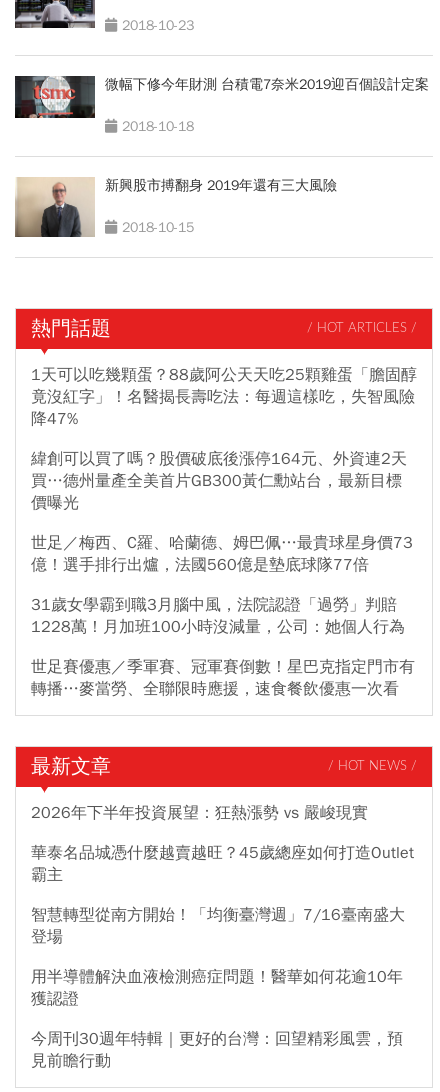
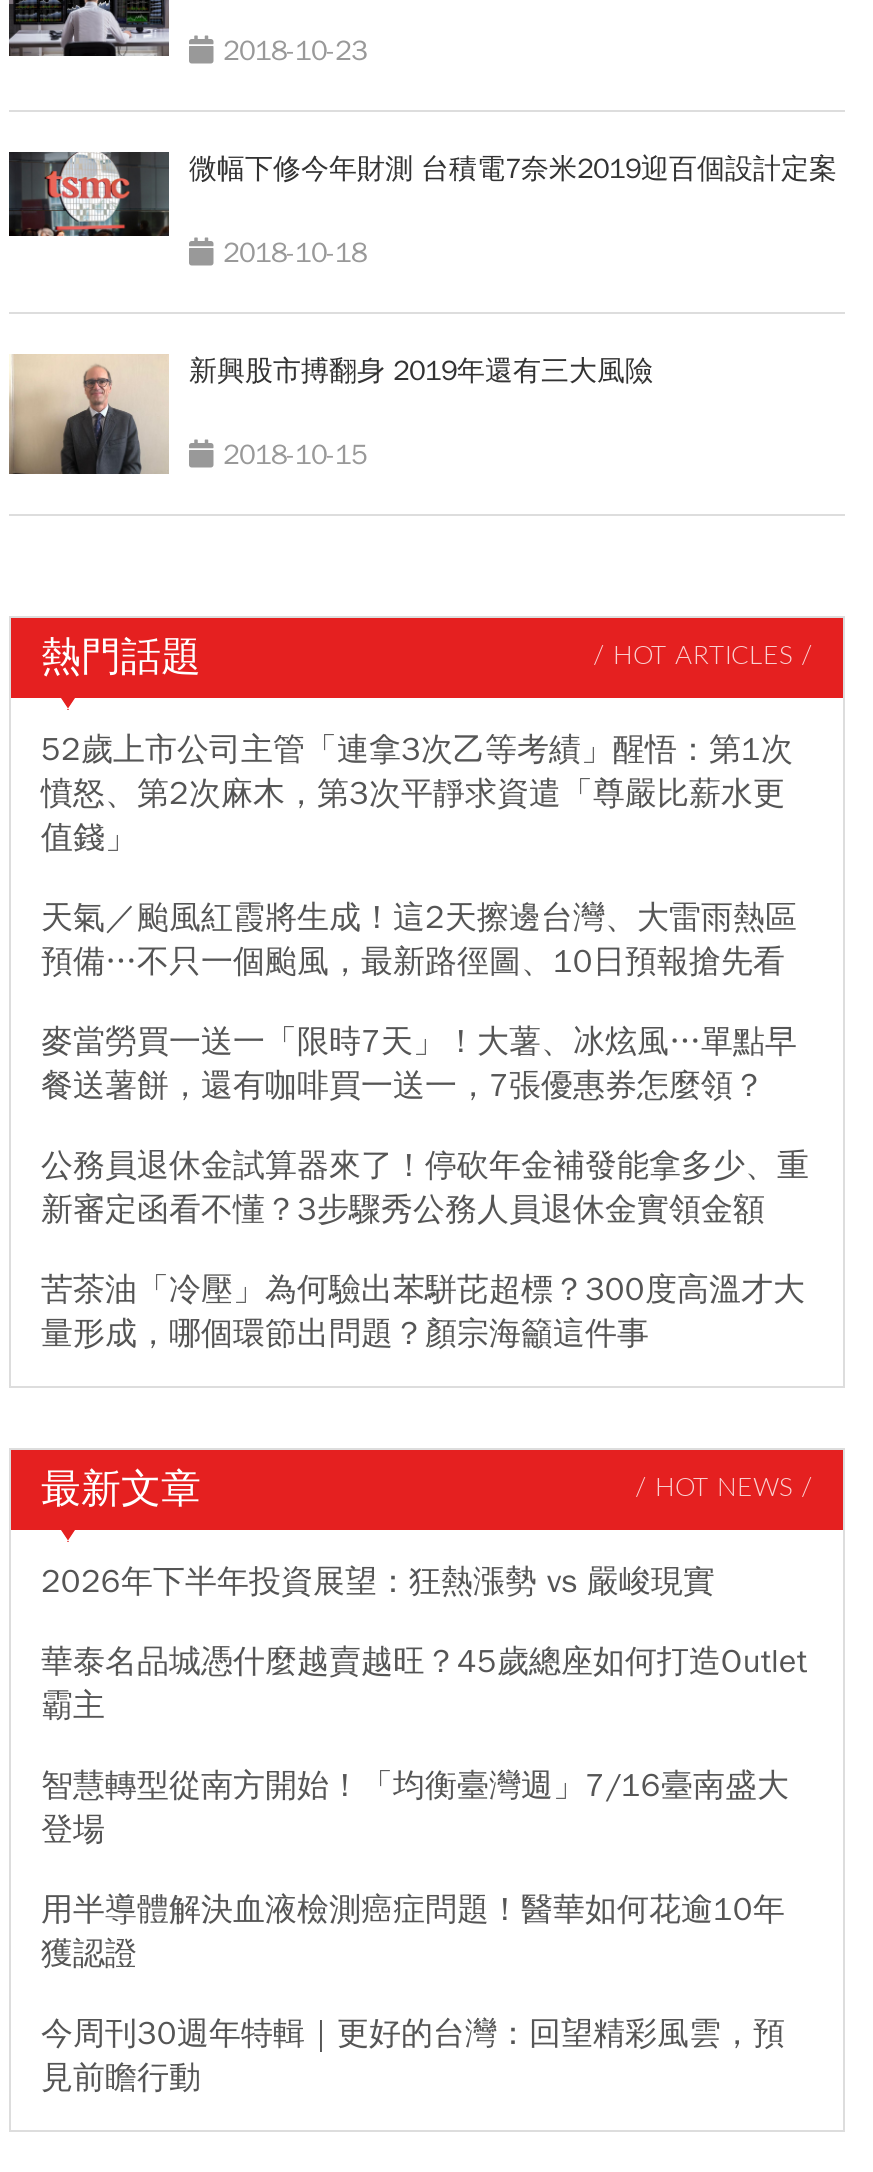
[31,365,417,429] 1天可以吃幾顆蛋？88歲阿公天天吃25顆雞蛋「膽固醇 | 竟沒紅字」！名醫揭長壽吃法：每週這樣吃，失智風險 | 降47% -> [41,730,793,858] 52歲上市公司主管「連拿3次乙等考績」醒悟：第1次 | 憤怒、第2次麻木，第3次平靜求資遣「尊嚴比薪水更 | 值錢」
[31,449,407,513] 緯創可以買了嗎？股價破底後漲停164元、外資連2天 | 買…德州量產全美首片GB300黃仁勳站台，最新目標 | 價曝光 -> [41,898,797,982] 天氣／颱風紅霞將生成！這2天擦邊台灣、大雷雨熱區 | 預備…不只一個颱風，最新路徑圖、10日預報搶先看
[31,533,413,575] 世足／梅西、C羅、哈蘭德、姆巴佩…最貴球星身價73 | 億！選手排行出爐，法國560億是墊底球隊77倍 -> [41,1022,797,1106] 麥當勞買一送一「限時7天」！大薯、冰炫風…單點早 | 餐送薯餅，還有咖啡買一送一，7張優惠券怎麼領？
[31,595,405,637] 31歲女學霸到職3月腦中風，法院認證「過勞」判賠 | 1228萬！月加班100小時沒減量，公司：她個人行為 -> [41,1146,809,1230] 公務員退休金試算器來了！停砍年金補發能拿多少、重 | 新審定函看不懂？3步驟秀公務人員退休金實領金額
[31,657,415,699] 世足賽優惠／季軍賽、冠軍賽倒數！星巴克指定門市有 | 轉播…麥當勞、全聯限時應援，速食餐飲優惠一次看 -> [41,1270,805,1354] 苦茶油「冷壓」為何驗出苯駢芘超標？300度高溫才大 | 量形成，哪個環節出問題？顏宗海籲這件事

